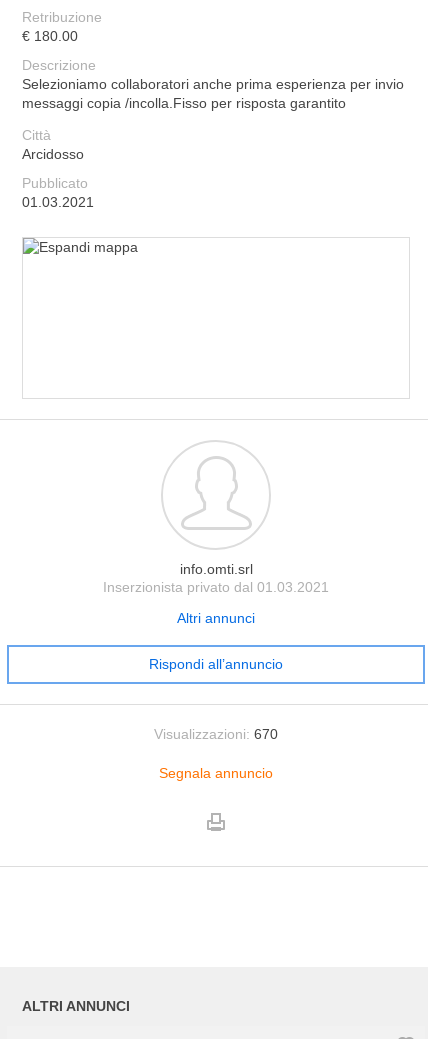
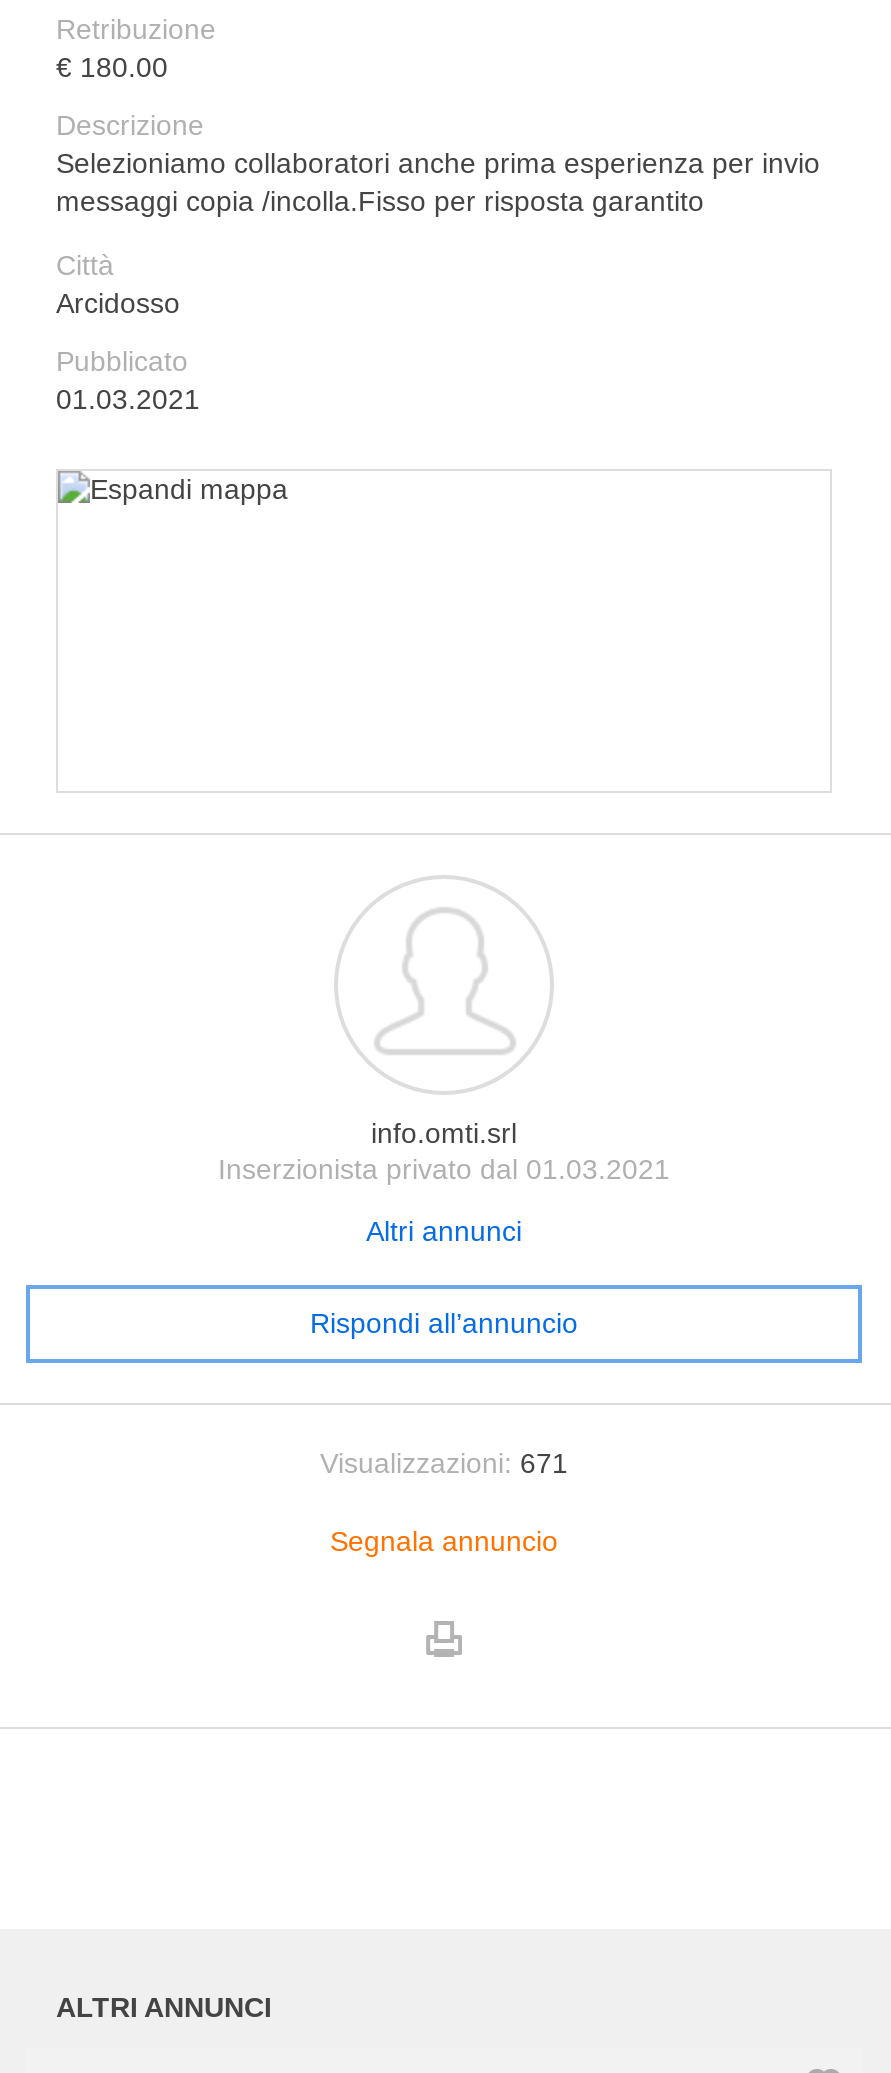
[154,726,278,742] Visualizzazioni: 670 -> [320,1447,568,1479] Visualizzazioni: 671

